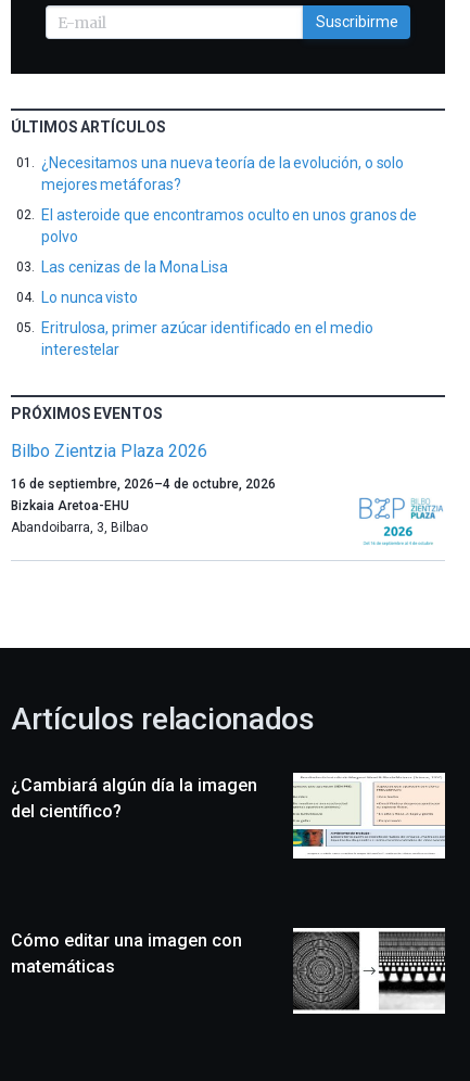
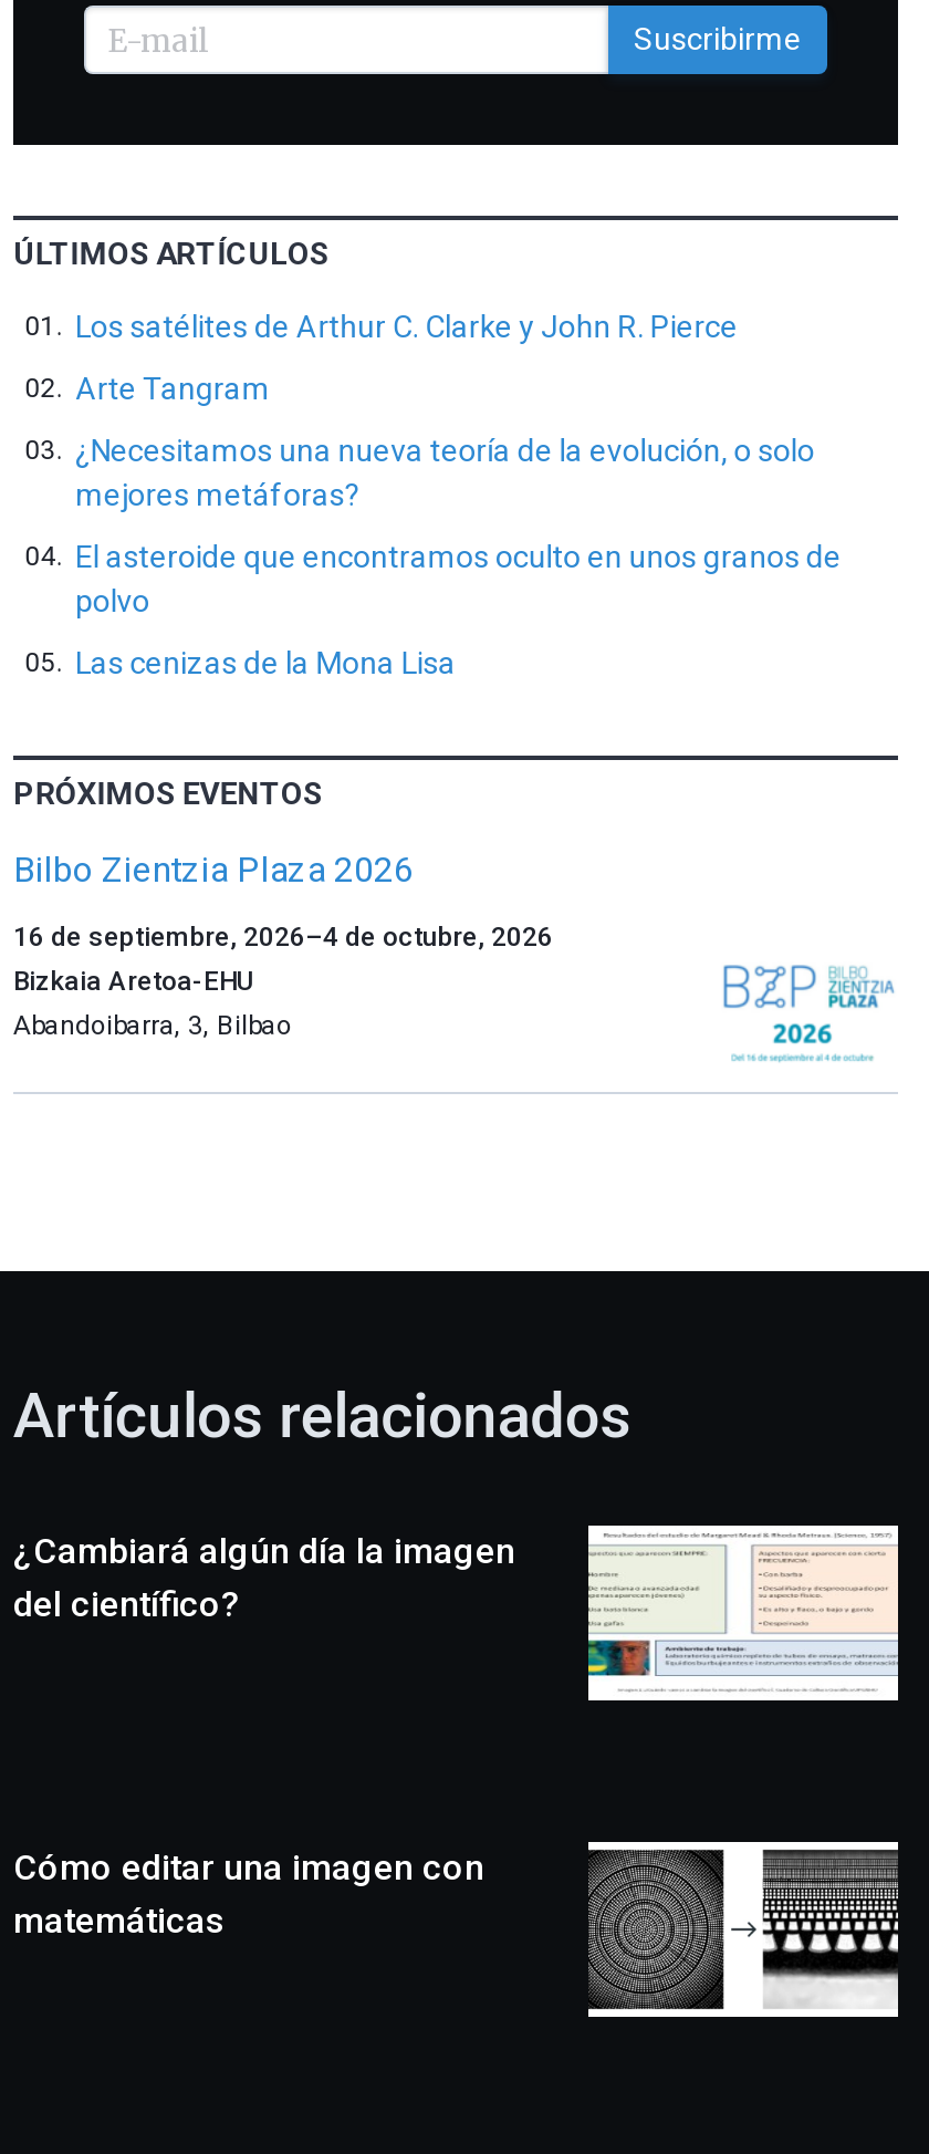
none -> [75,309,738,406] Los satélites de Arthur C. Clarke y John R. Pierce | Arte Tangram
moved [41,154,417,276] -> [75,433,841,681]: ¿Necesitamos una nueva teoría de la evolución, o solo | mejores metáforas? | El asteroide que encontramos oculto en unos granos de | polvo | Las cenizas de la Mona Lisa
[41,289,373,358] Lo nunca visto | Eritrulosa, primer azúcar identificado en el medio | interestelar -> none

